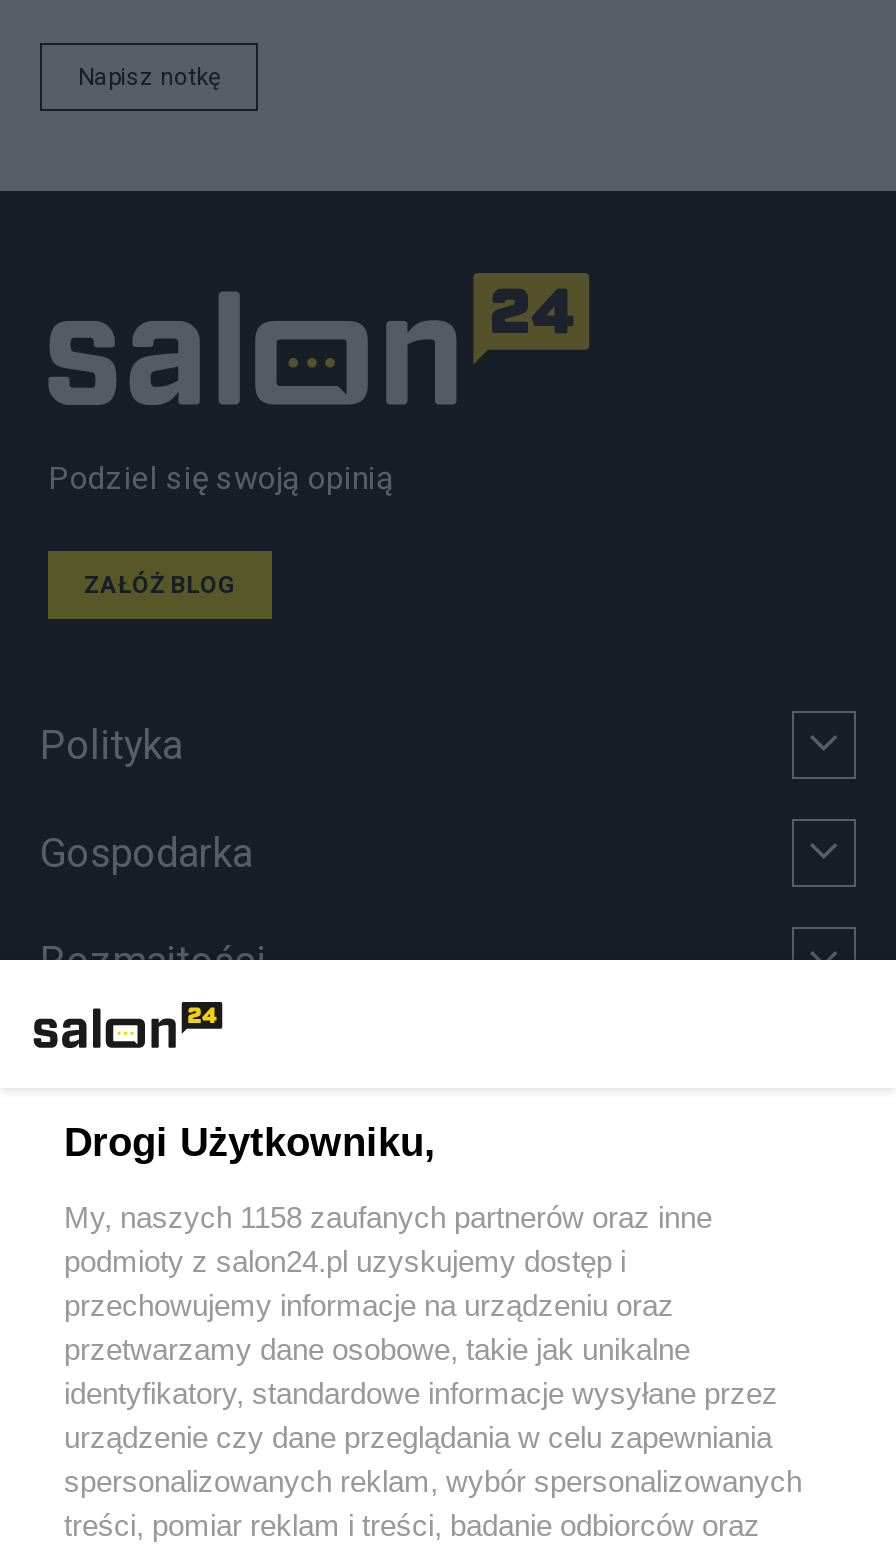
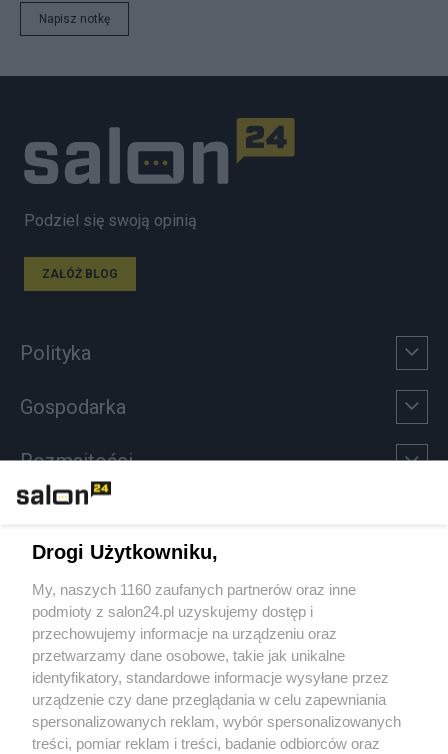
[64,1199,712,1233] My, naszych 1158 zaufanych partnerów oraz inne -> [32,580,356,597] My, naszych 1160 zaufanych partnerów oraz inne

